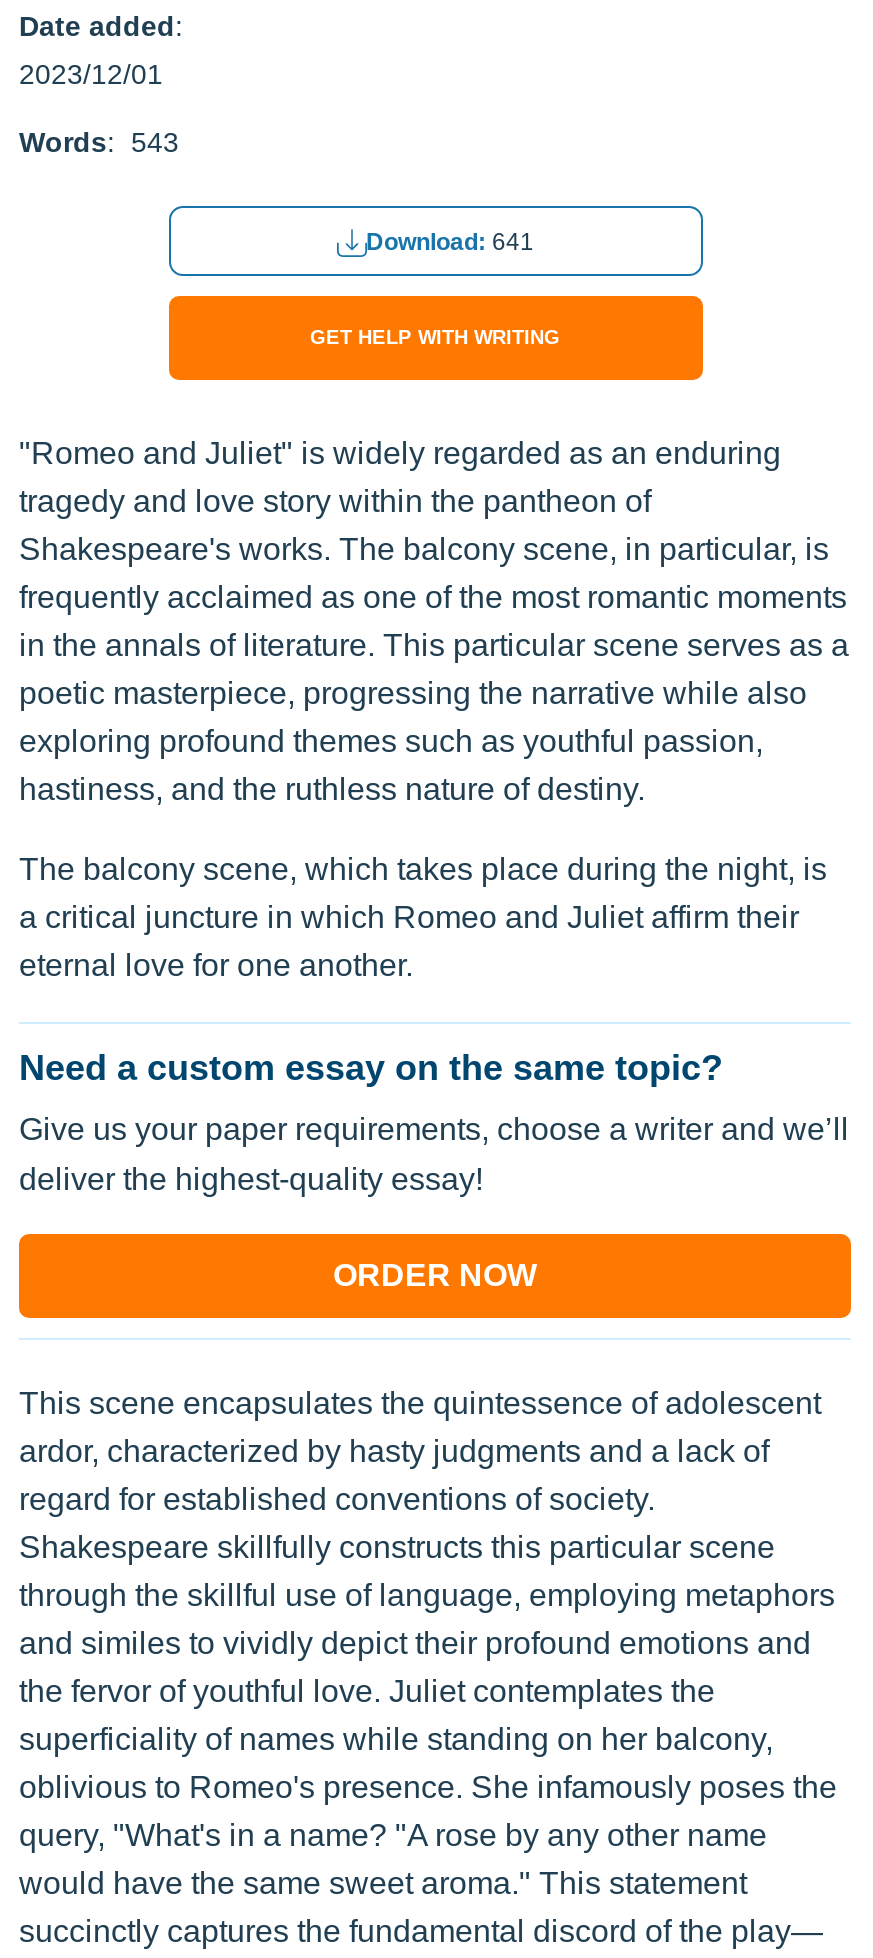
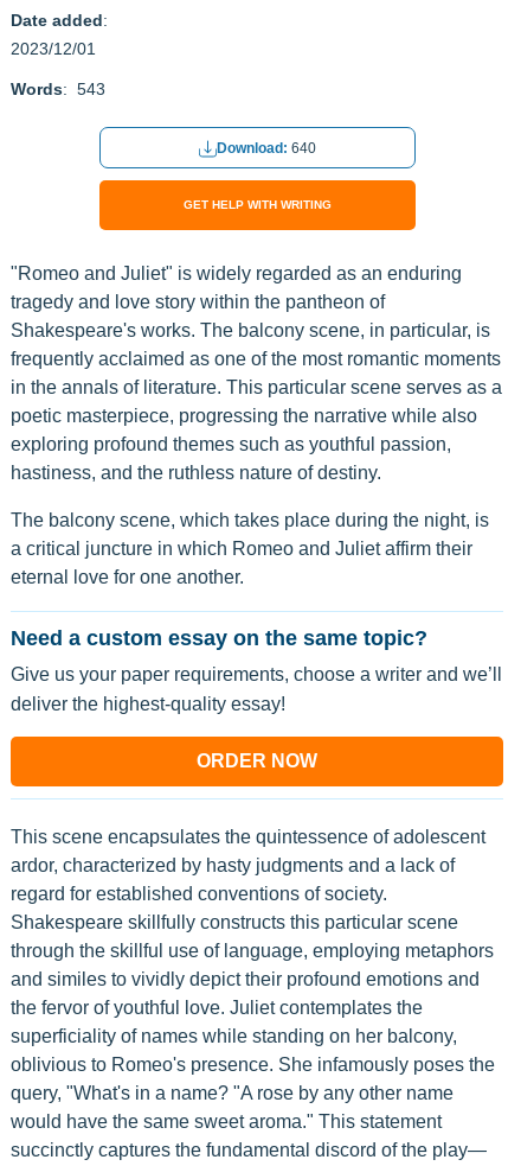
[366,229,534,257] Download: 641 -> [216,140,316,157] Download: 640

